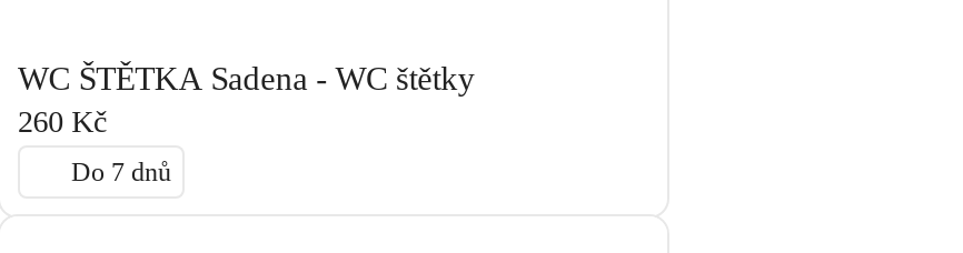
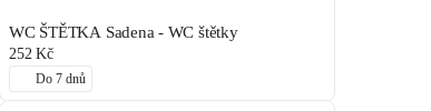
[18,105,106,139] 260 Kč -> [9,46,53,62] 252 Kč

